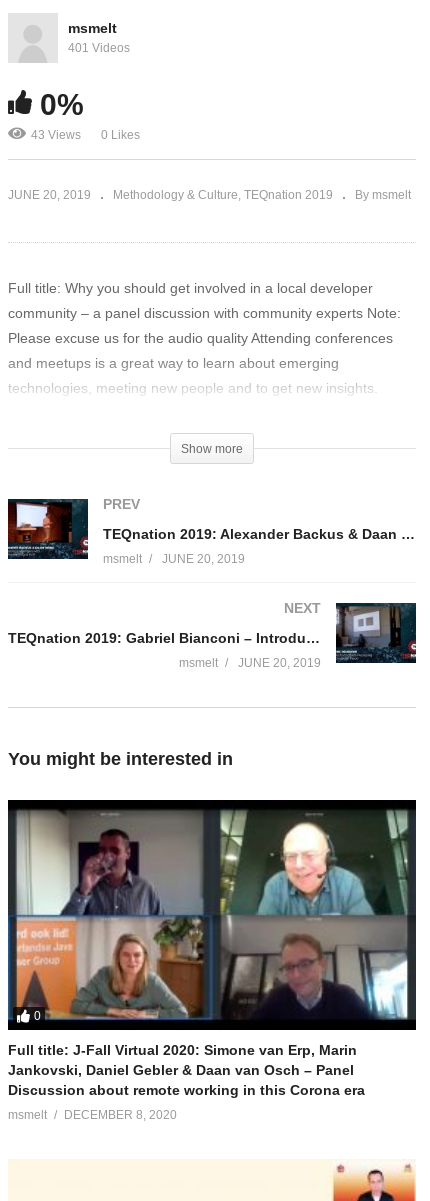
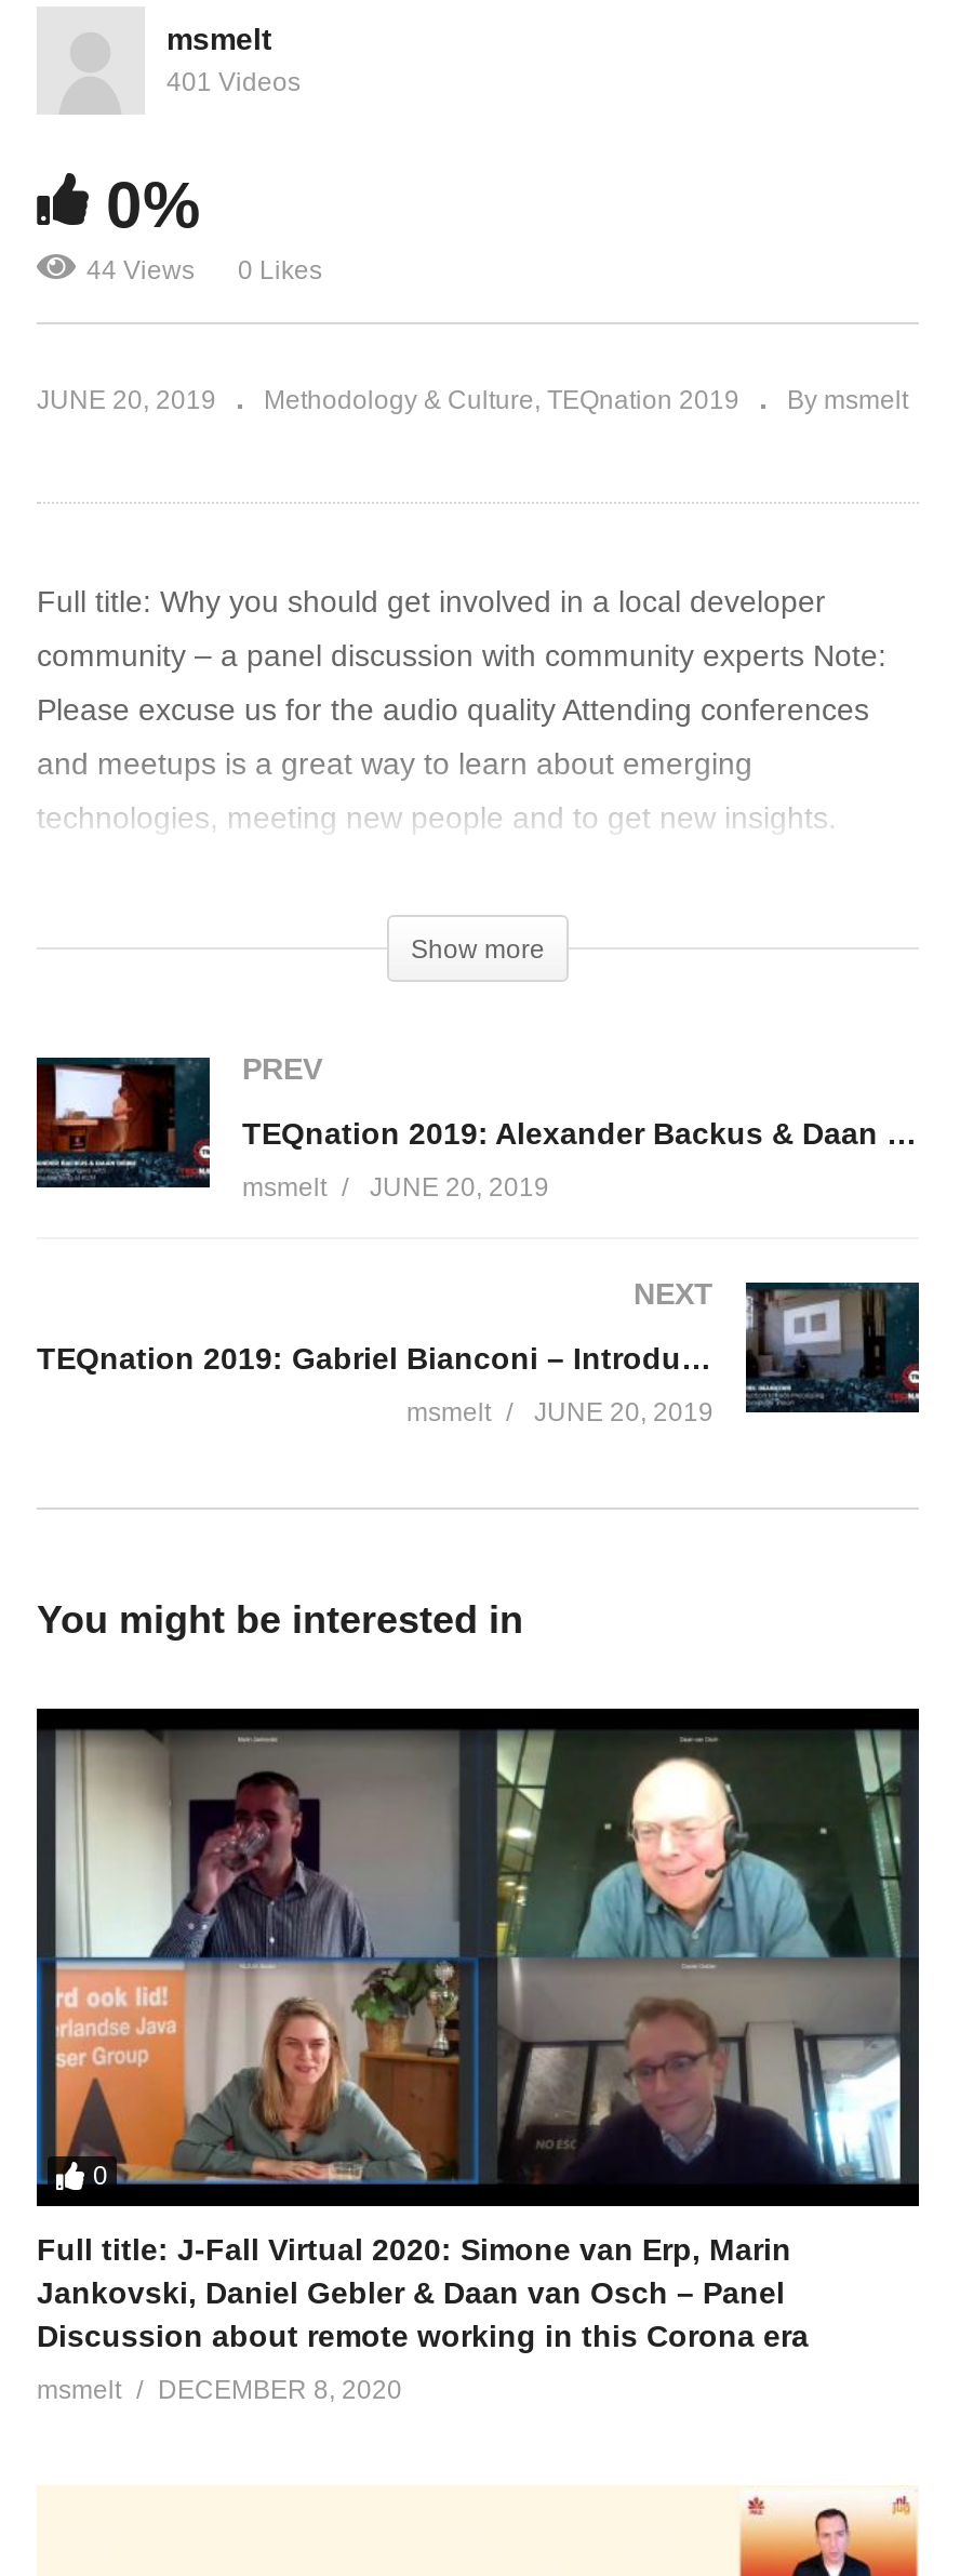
[31,128,140,142] 43 Views 0 Likes -> [86,256,322,286] 44 Views 0 Likes

